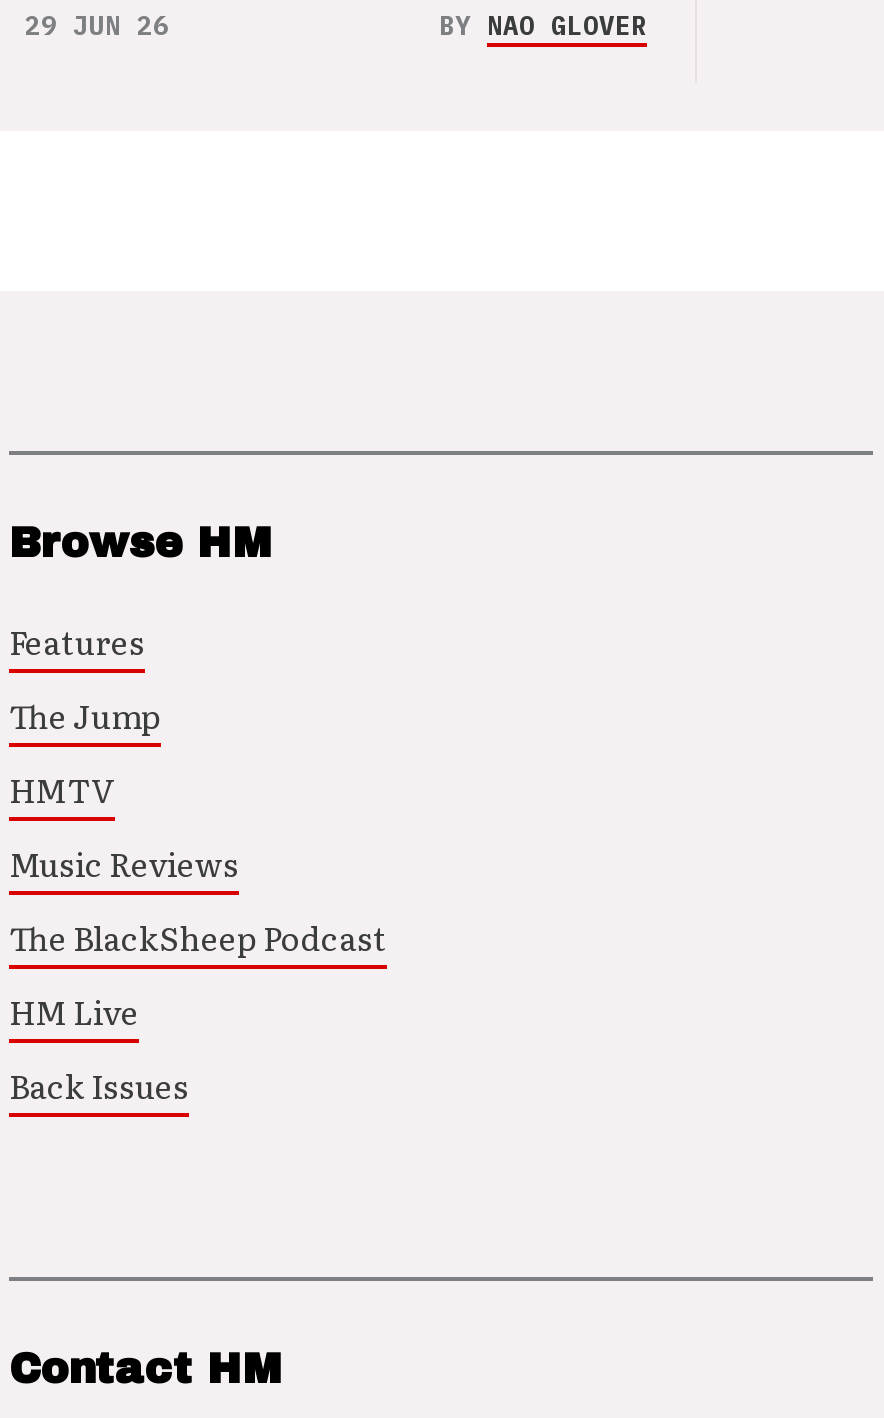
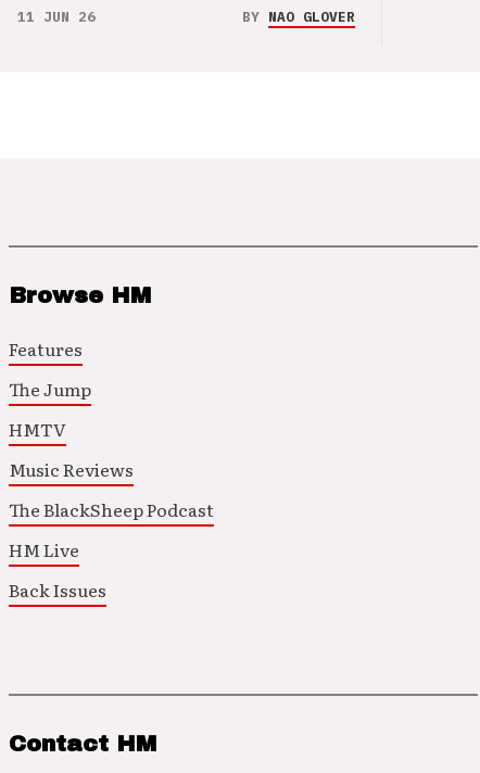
[25,9,169,43] 29 JUN 26 -> [17,8,96,26] 11 JUN 26

